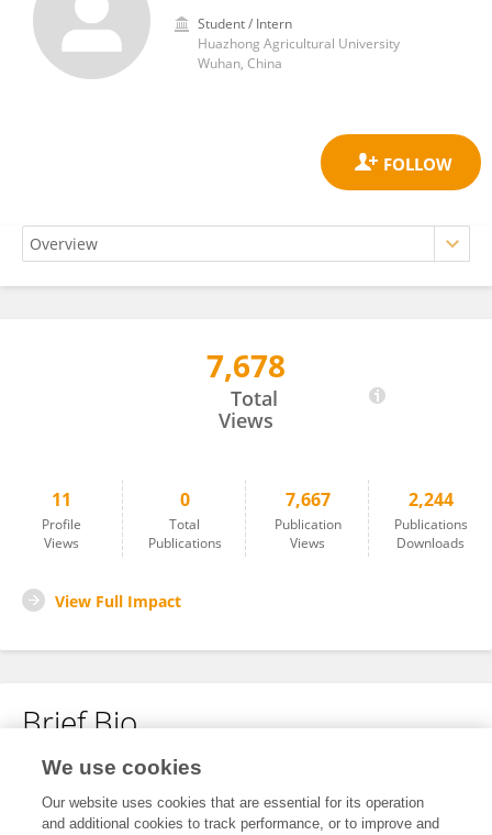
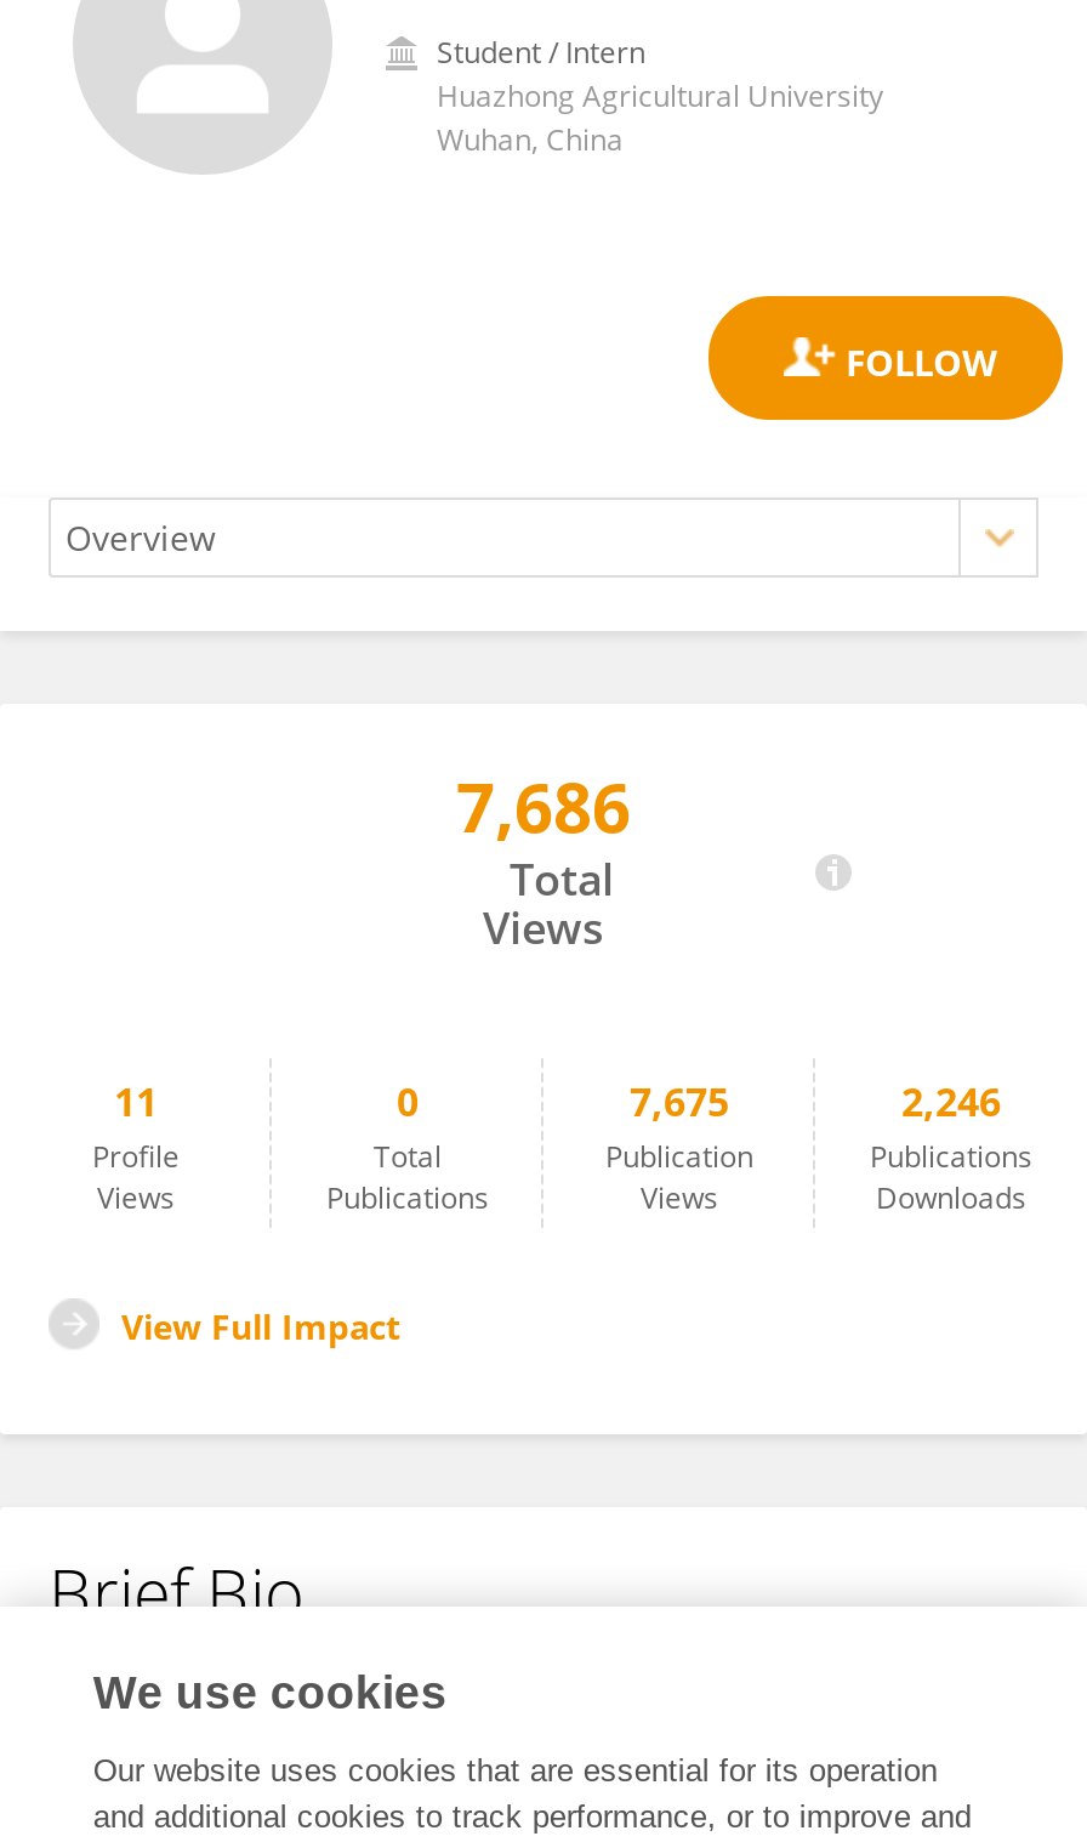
[206,344,286,386] 7,678 -> [456,760,631,852] 7,686
[285,487,330,512] 7,667 -> [630,1075,729,1128] 7,675
[408,487,453,512] 2,244 -> [901,1075,1001,1128] 2,246

